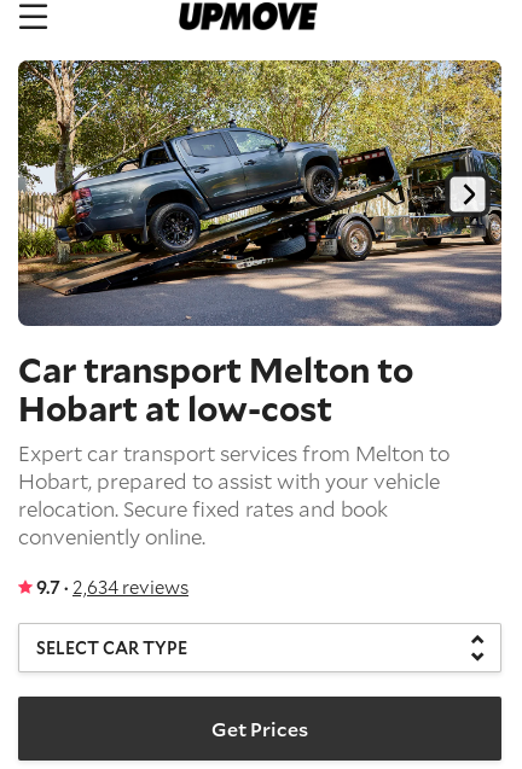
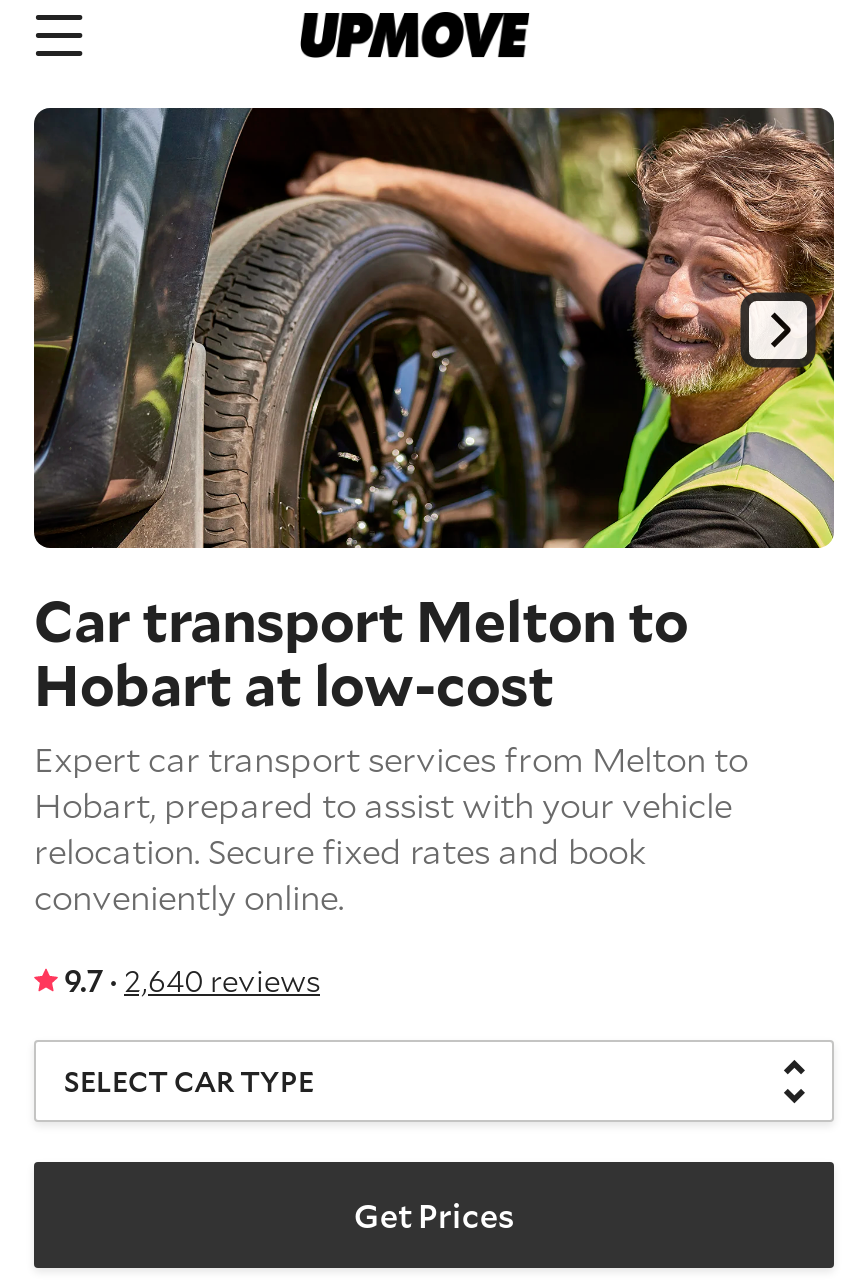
[17,59,503,327] [image] -> [32,106,836,550] [image]
[36,575,188,599] 9.7 · 2,634 reviews -> [64,960,320,1000] 9.7 · 2,640 reviews

